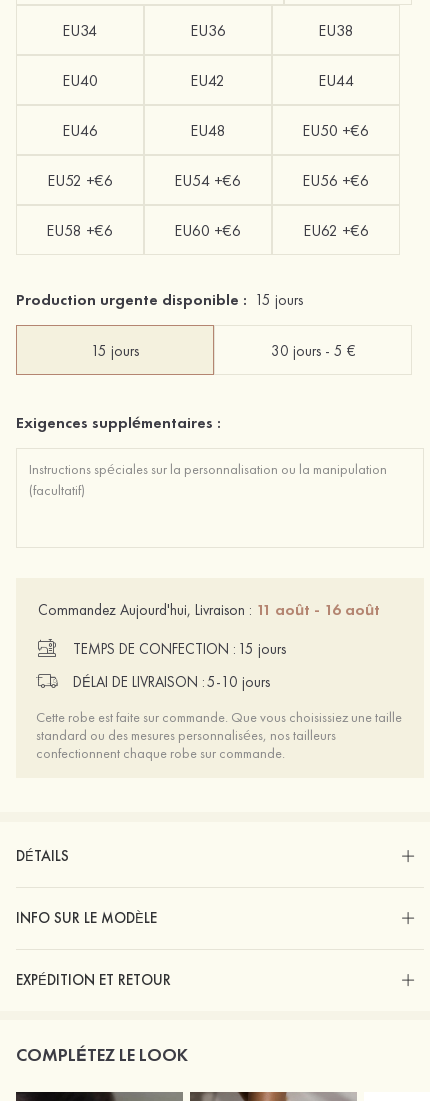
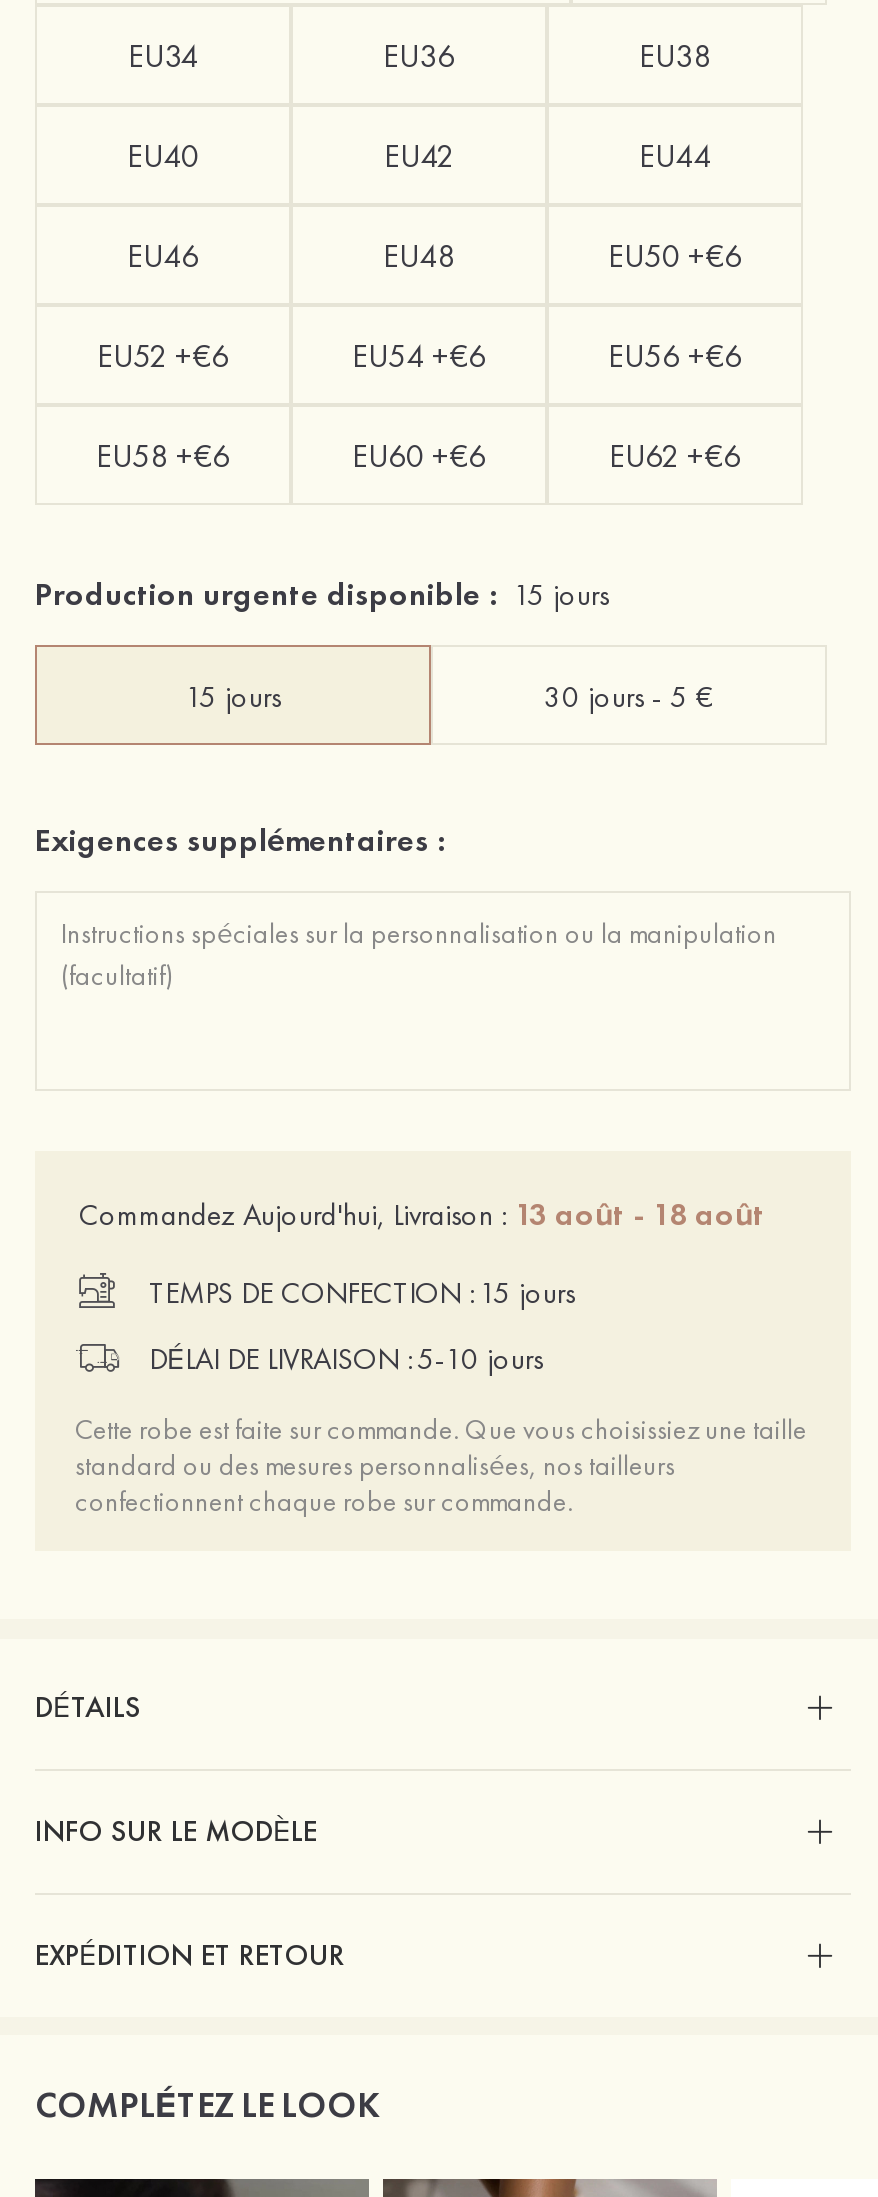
[38,599,380,620] Commandez Aujourd'hui, Livraison : 11 août - 16 août -> [79,1194,765,1236] Commandez Aujourd'hui, Livraison : 13 août - 18 août

